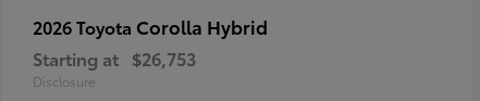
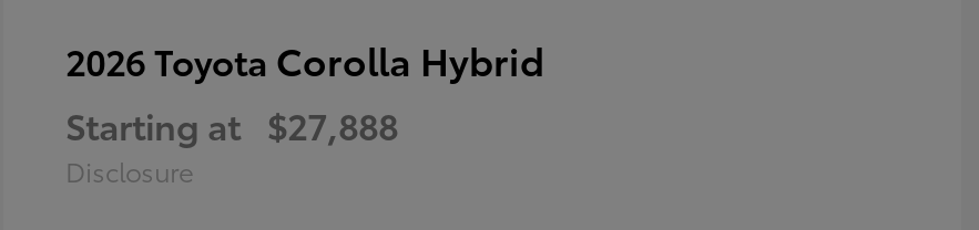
[33,45,196,70] Starting at $26,753 -> [65,98,398,149] Starting at $27,888

